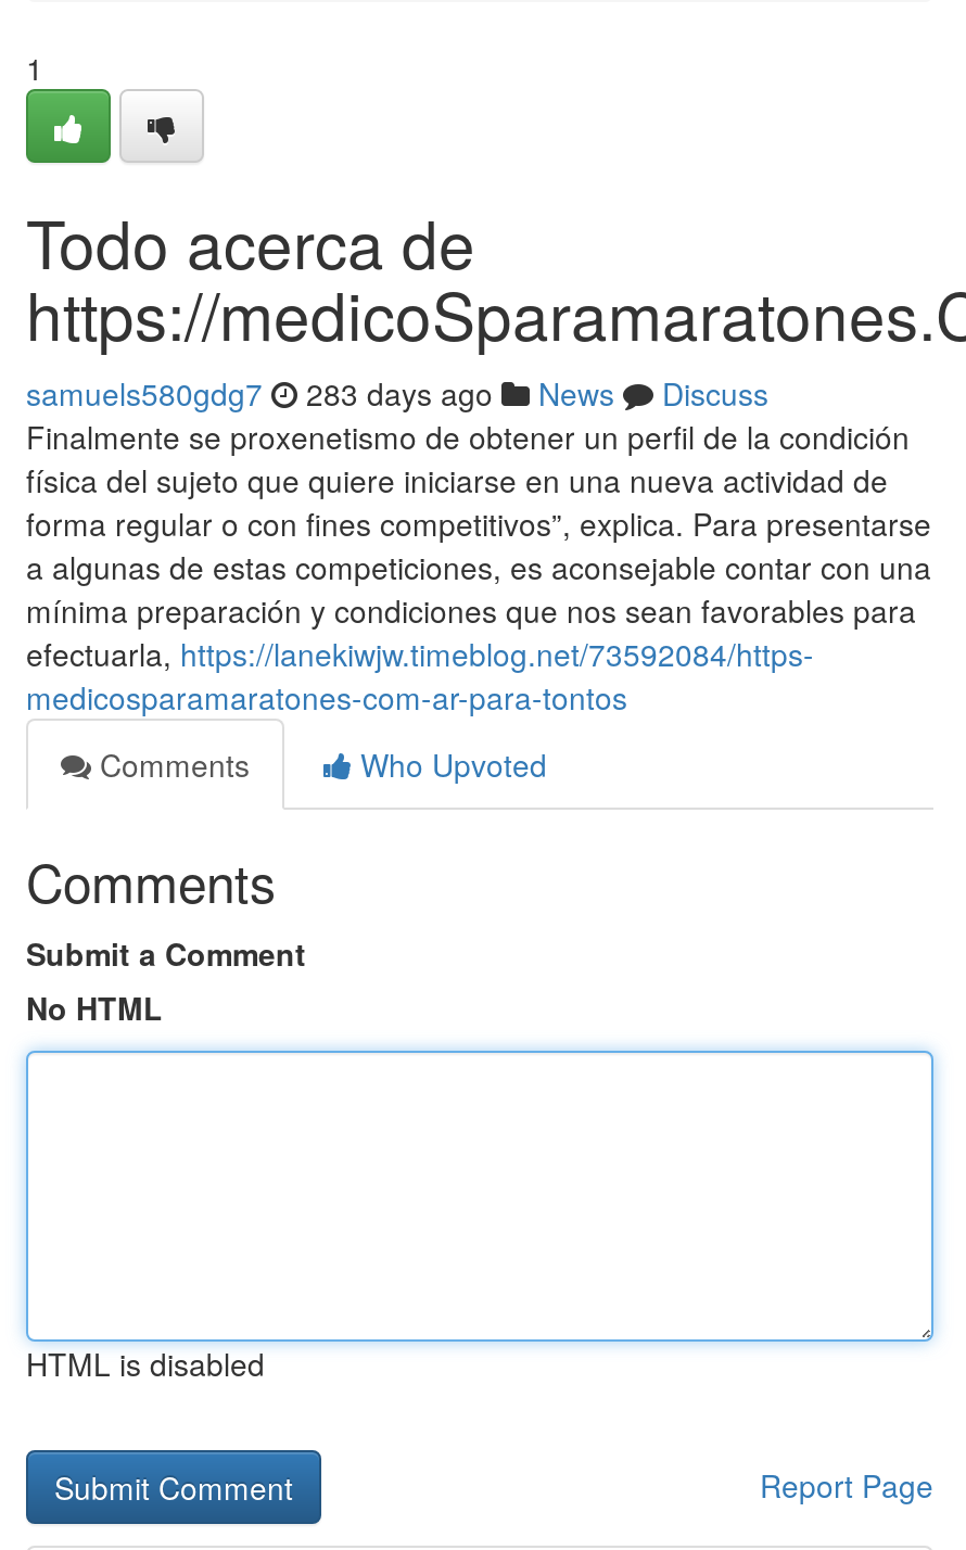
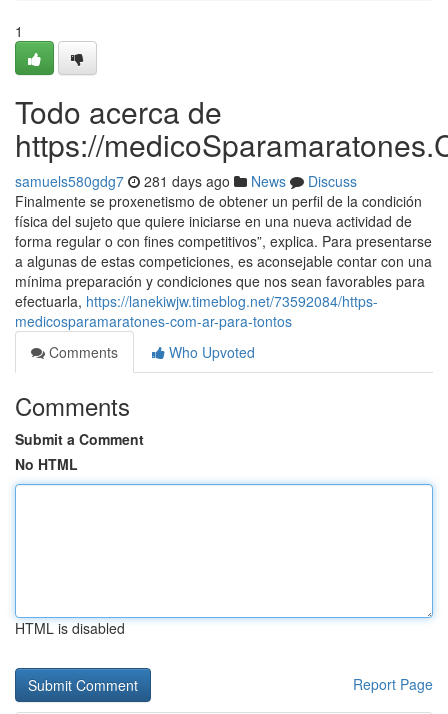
[26,371,768,415] samuels580gdg7 283 days ago News Discuss -> [15,171,357,191] samuels580gdg7 281 days ago News Discuss

